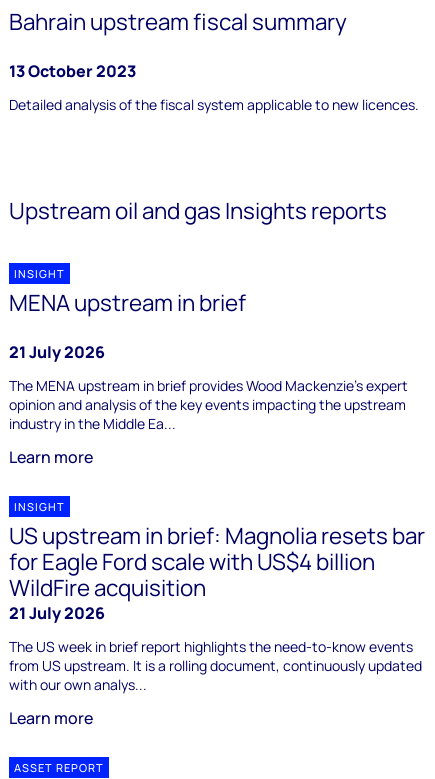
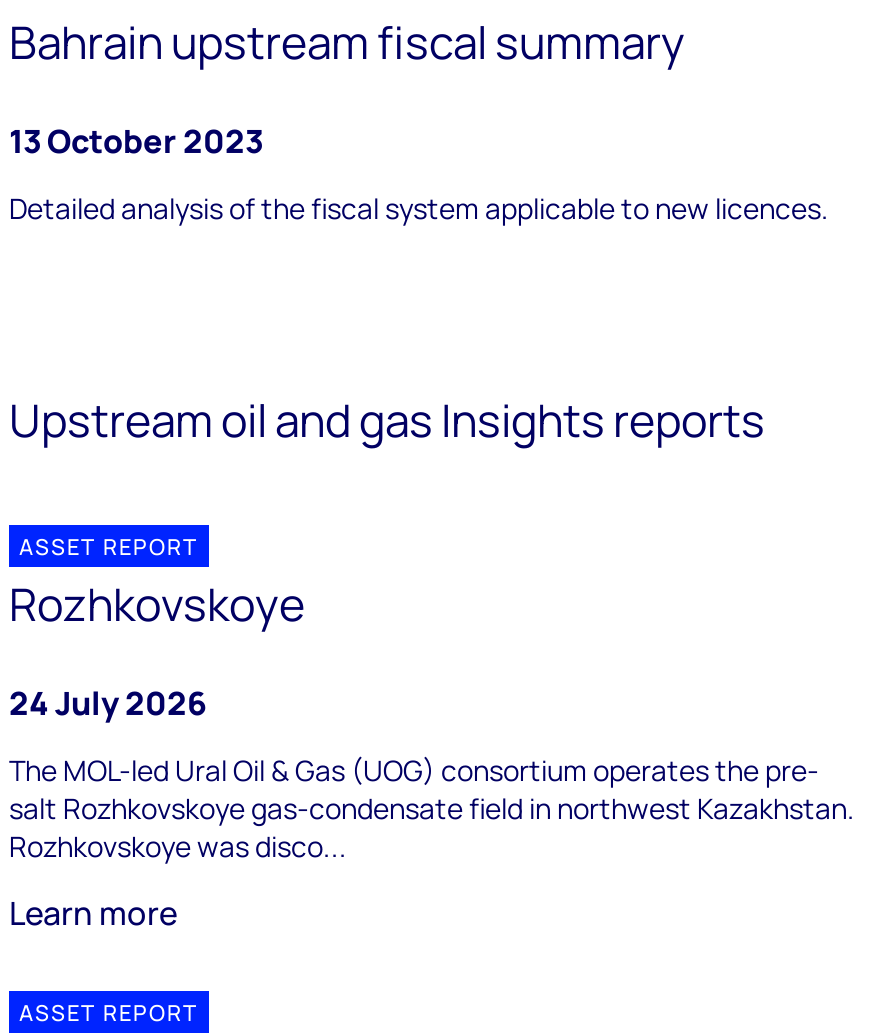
[9,266,425,694] INSIGHT | MENA upstream in brief | 21 July 2026 | The MENA upstream in brief provides Wood Mackenzie's expert | opinion and analysis of the key events impacting the upstream | industry in the Middle Ea... | Learn more | INSIGHT | US upstream in brief: Magnolia resets bar | for Eagle Ford scale with US$4 billion | WildFire acquisition | 21 July 2026 | The US week in brief report highlights the need-to-know events | from US upstream. It is a rolling document, continuously updated | with our own analys... -> [9,531,855,865] ASSET REPORT | Rozhkovskoye | 24 July 2026 | The MOL-led Ural Oil & Gas (UOG) consortium operates the pre- | salt Rozhkovskoye gas-condensate field in northwest Kazakhstan. | Rozhkovskoye was disco...

